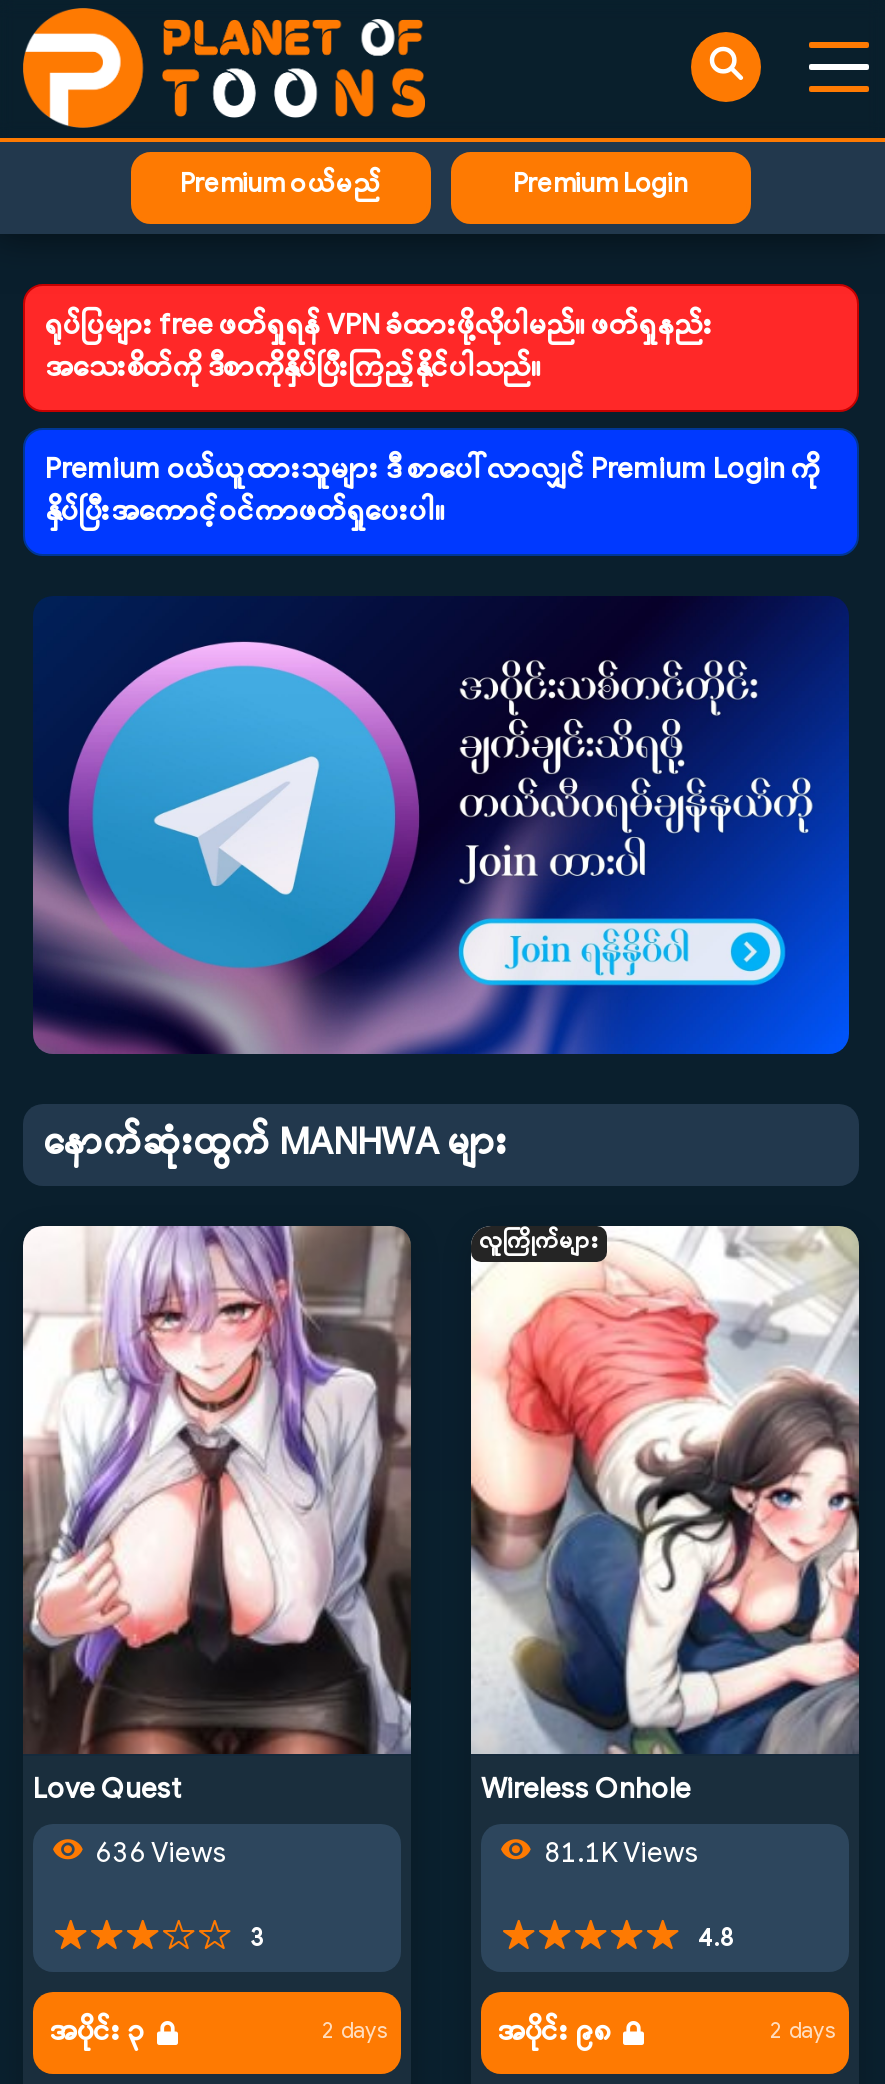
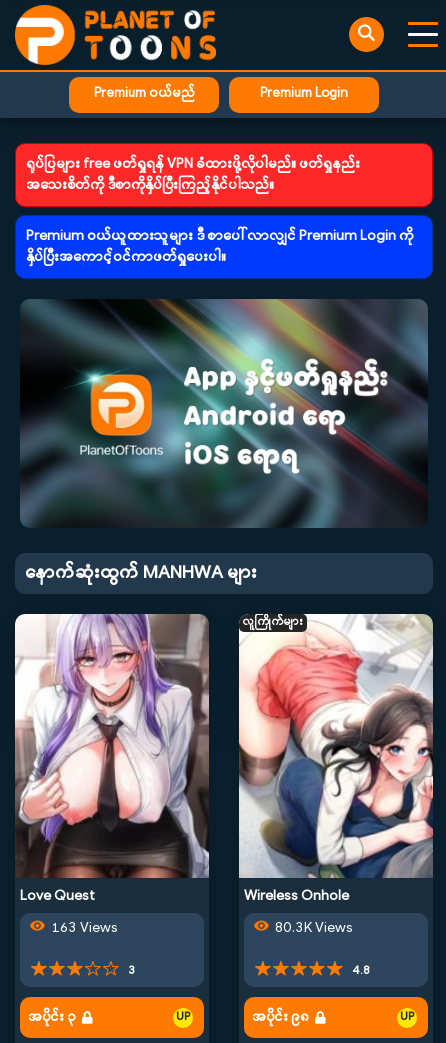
[33,596,851,1056] [image] -> [20,298,428,528] [image]
[83,1835,227,1877] 636 Views -> [45,918,118,939] 163 Views
[531,1835,699,1877] 81.1K Views -> [269,918,353,939] 80.3K Views
[321,2016,385,2050] 2 days -> none
[769,2016,833,2050] 2 days -> none

